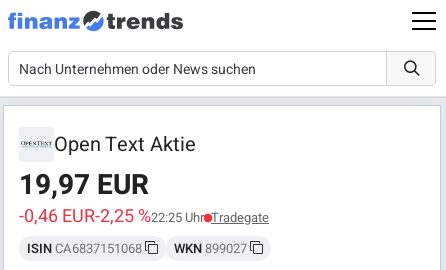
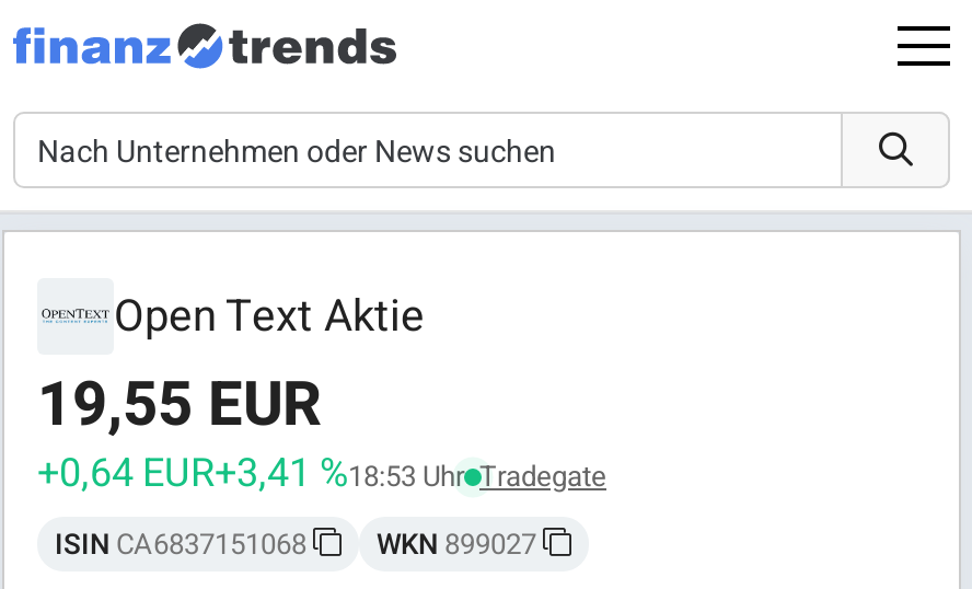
[19,164,149,205] 19,97 EUR -> [37,360,322,450] 19,55 EUR
[19,202,269,229] -0,46 EUR-2,25 %22:25 Uhr Tradegate -> [37,443,606,503] +0,64 EUR+3,41 %18:53 Uhr Tradegate

